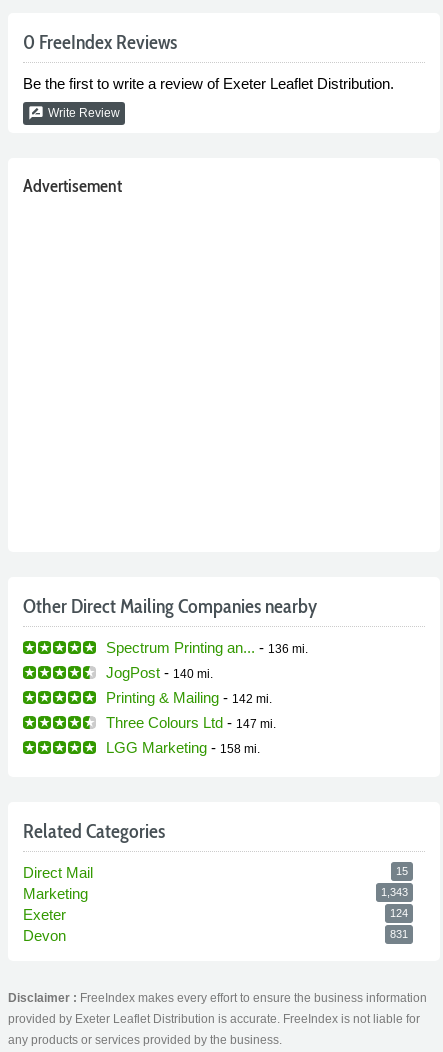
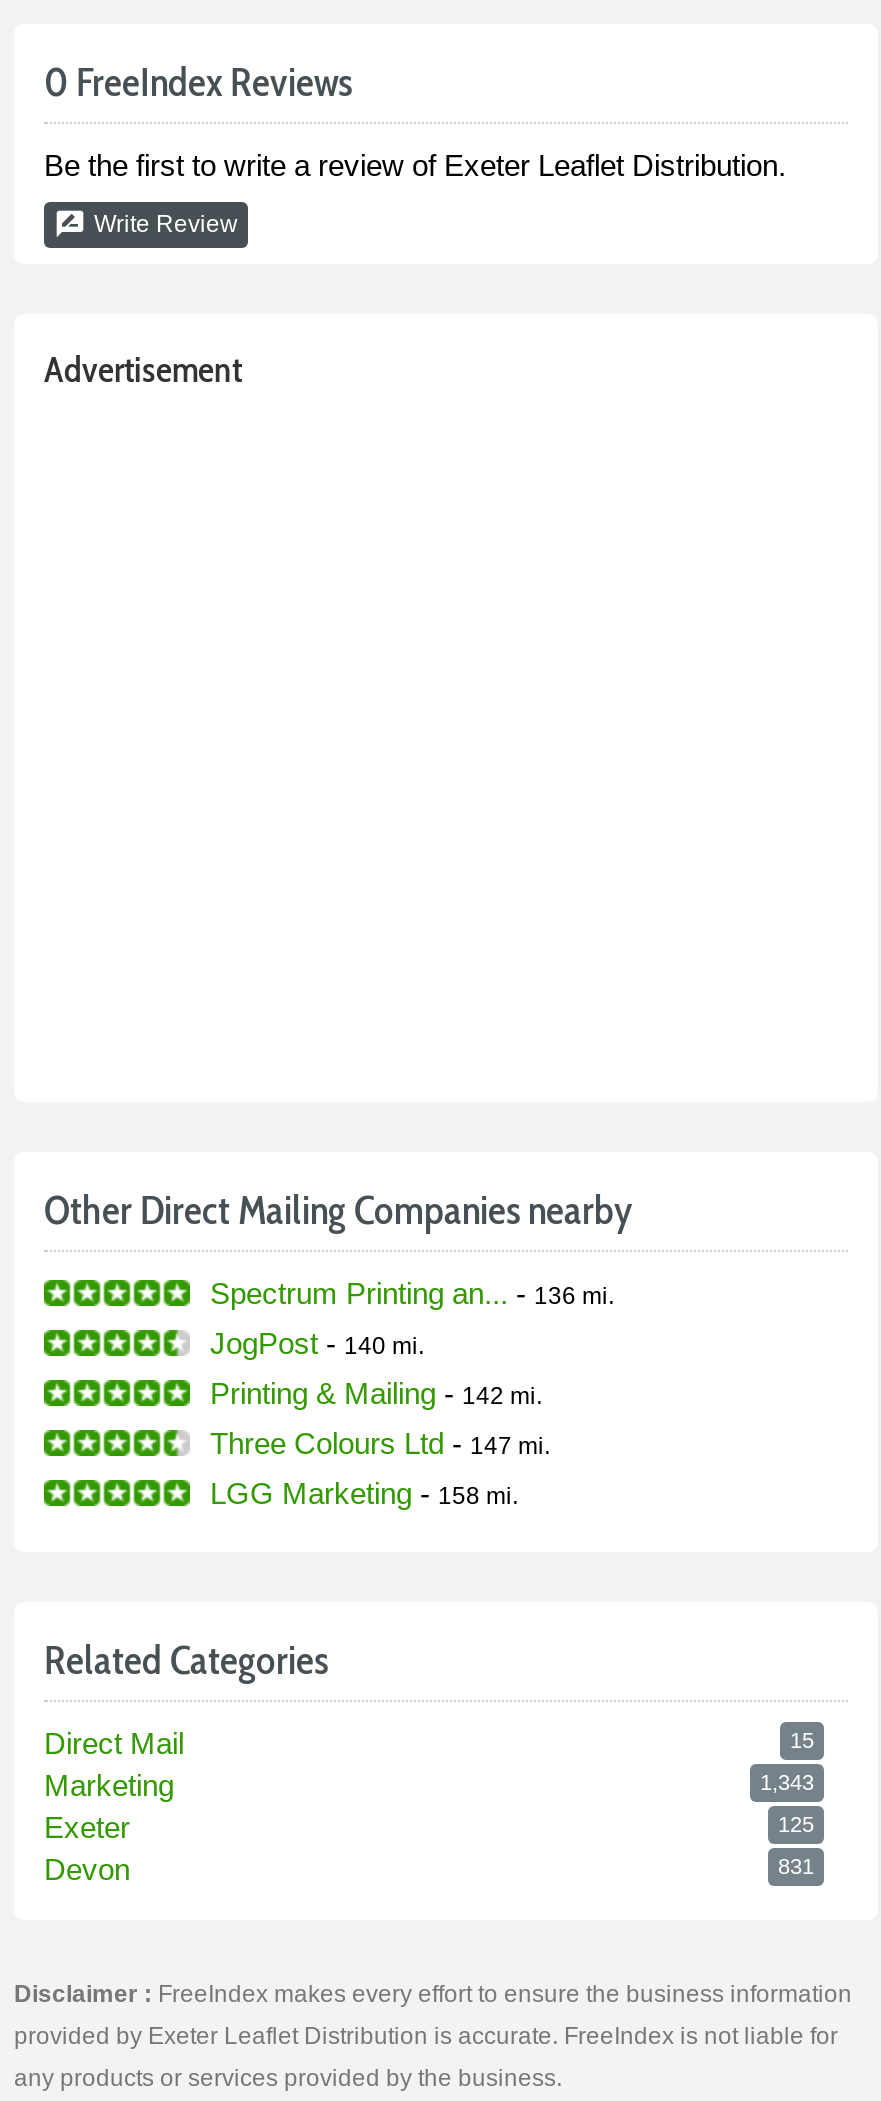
[390,907,408,919] 124 -> [778,1812,814,1836] 125

